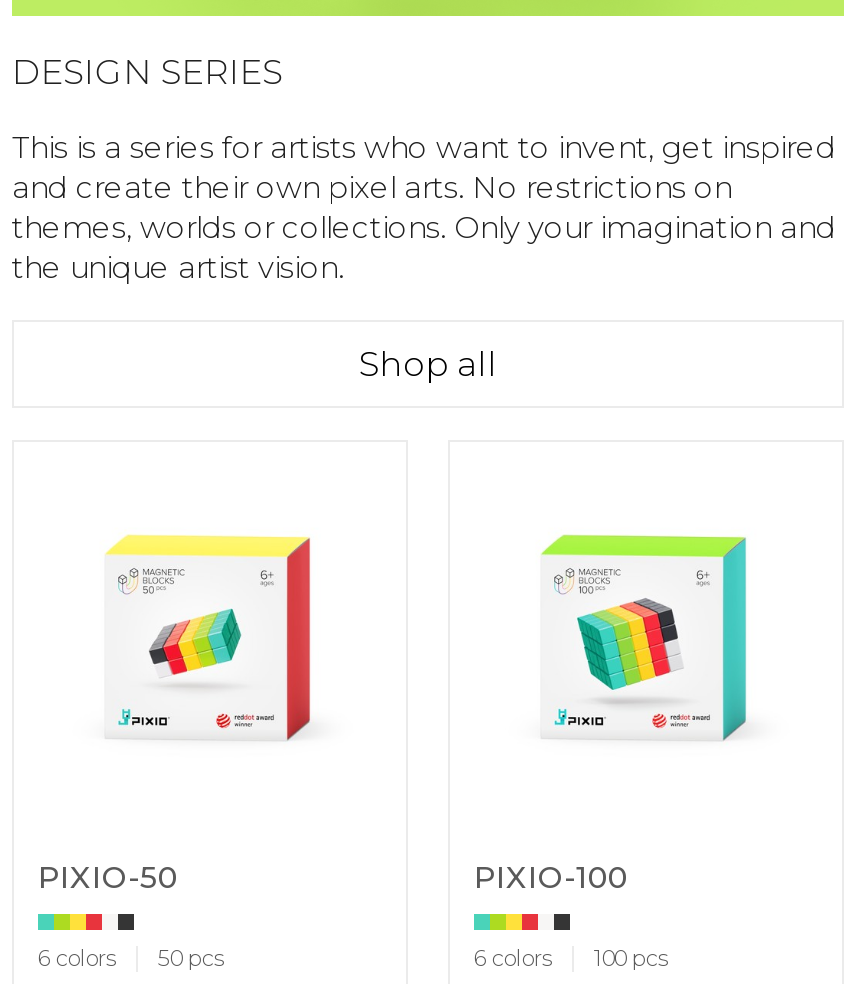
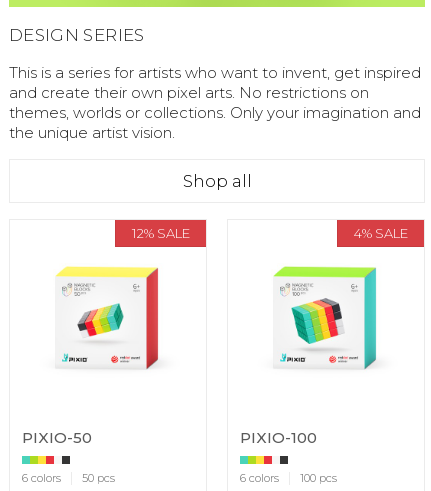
none -> [132,225,190,241] 12% SALE
none -> [353,225,408,241] 4% SALE

